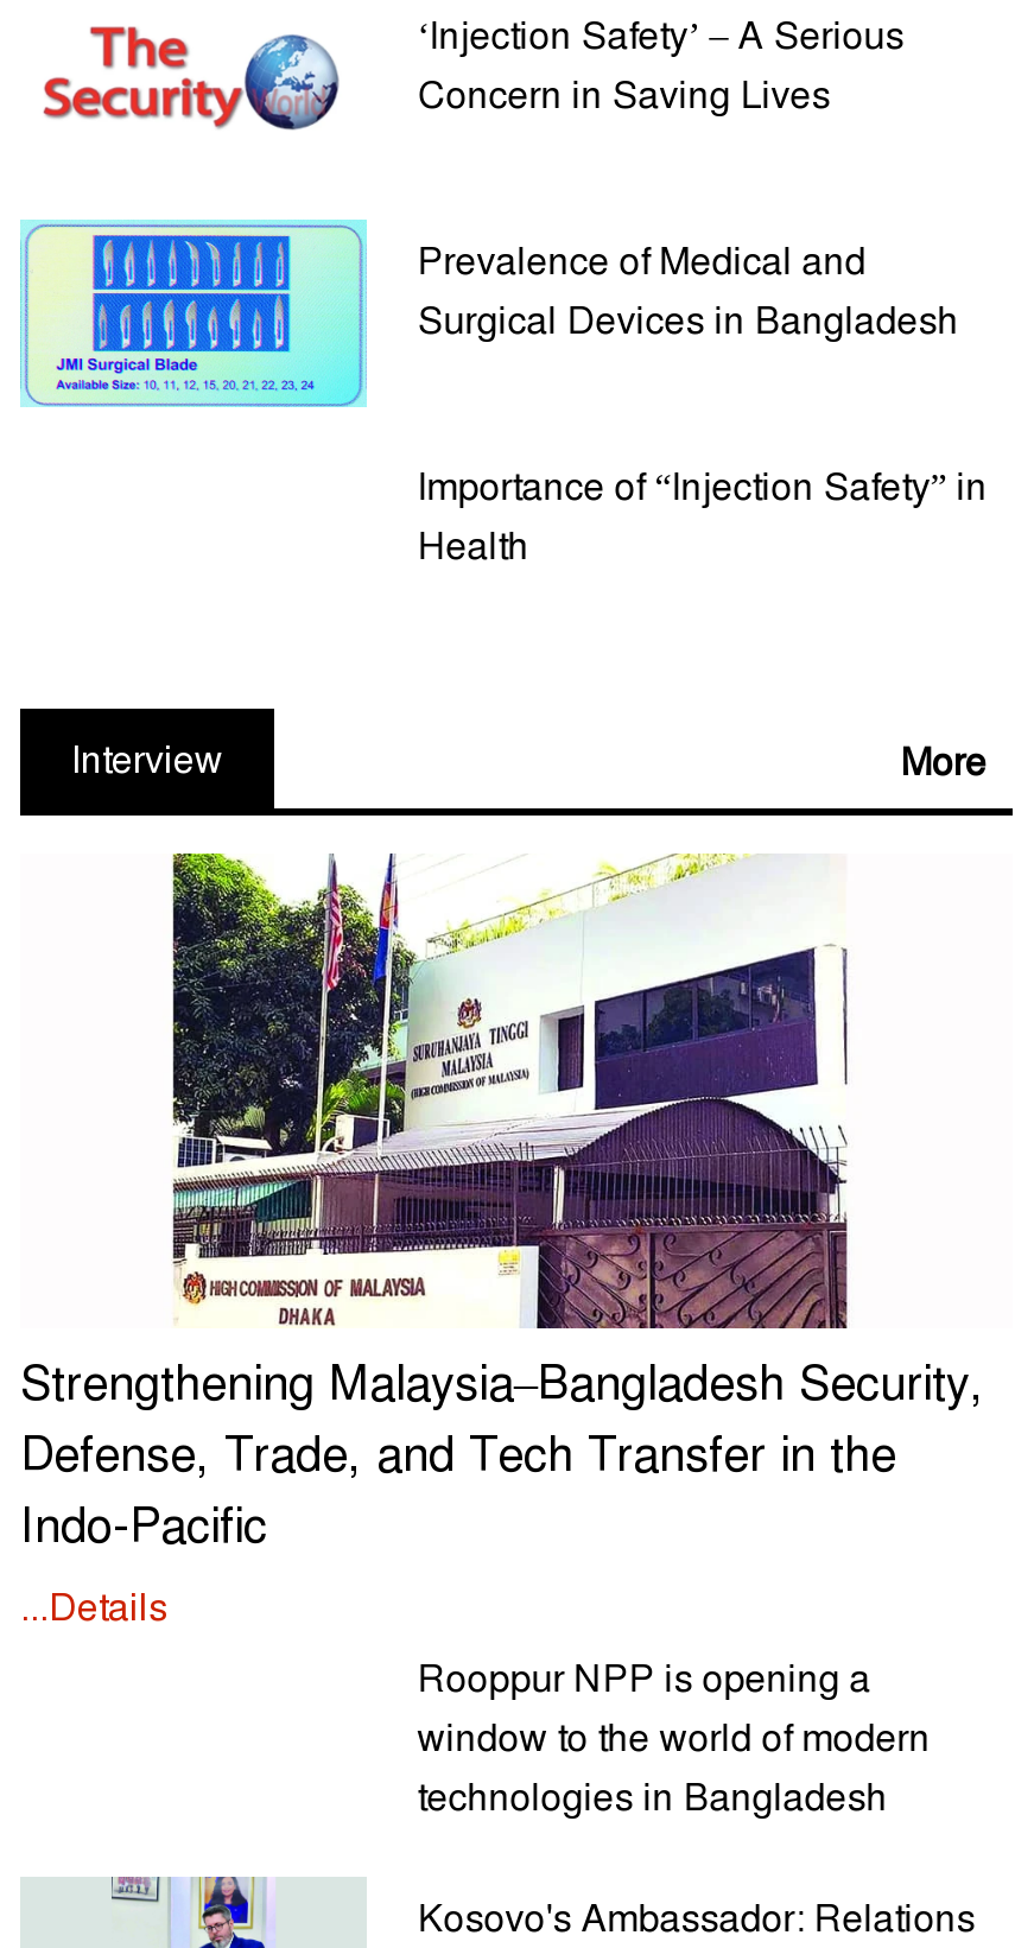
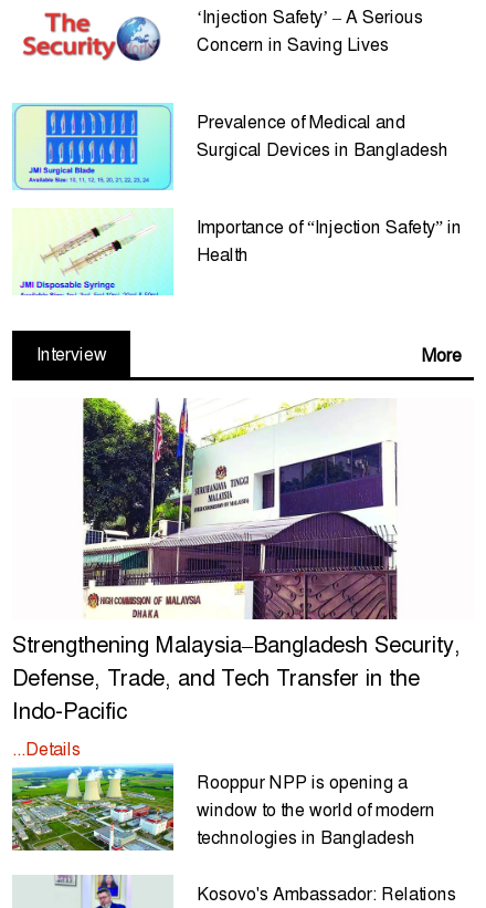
none -> [13,208,175,296] [image]
none -> [11,763,175,852] [image]

